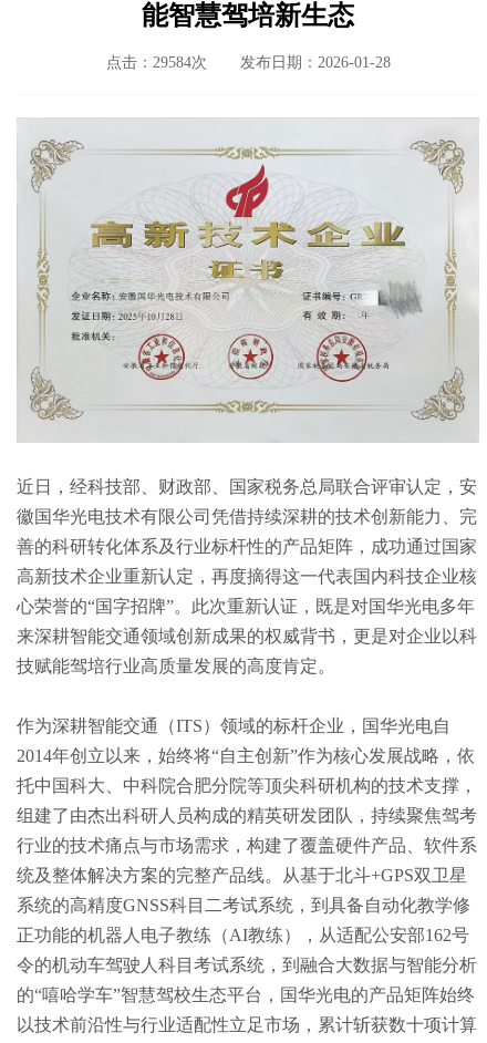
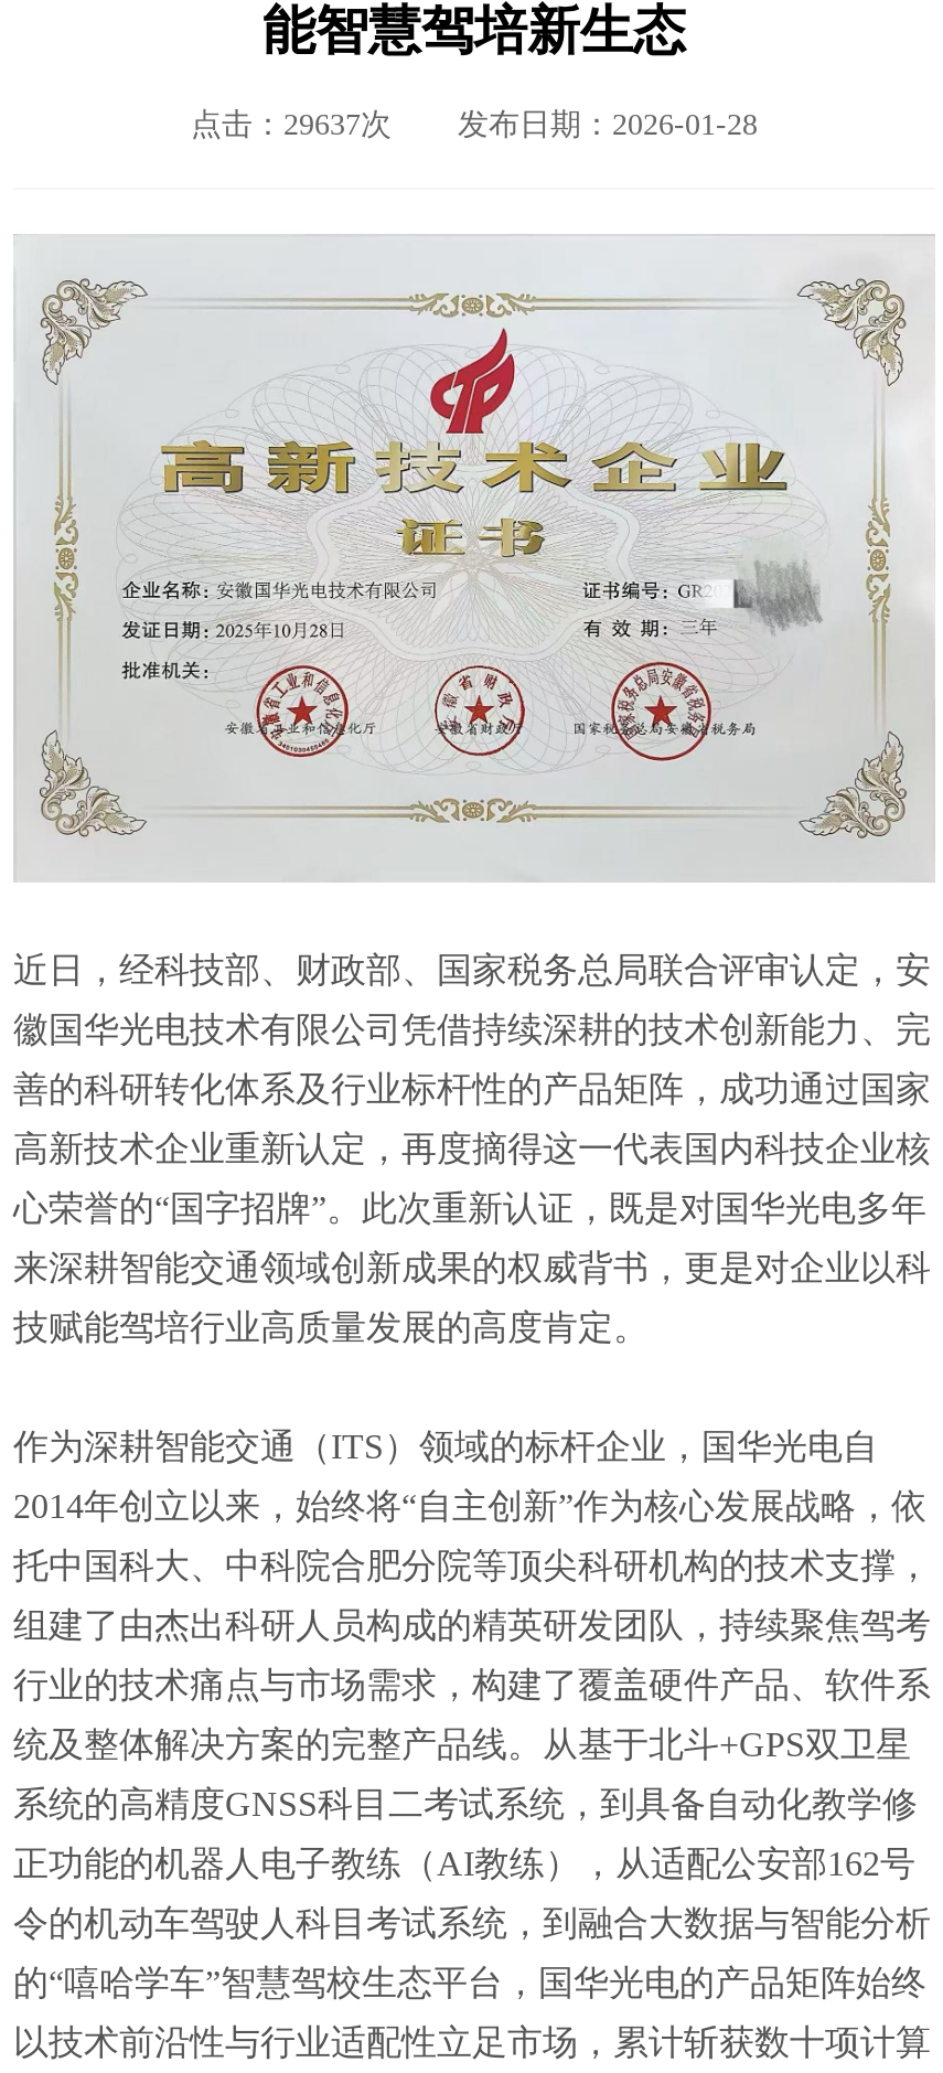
[106,55,390,72] 点击：29584次 发布日期：2026-01-28 -> [191,110,758,143] 点击：29637次 发布日期：2026-01-28

